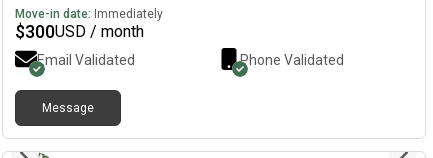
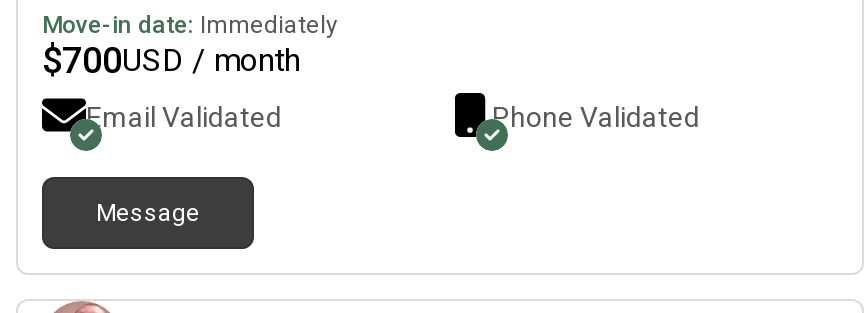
[15,21,144,42] $300USD / month -> [42,39,300,81] $700USD / month

